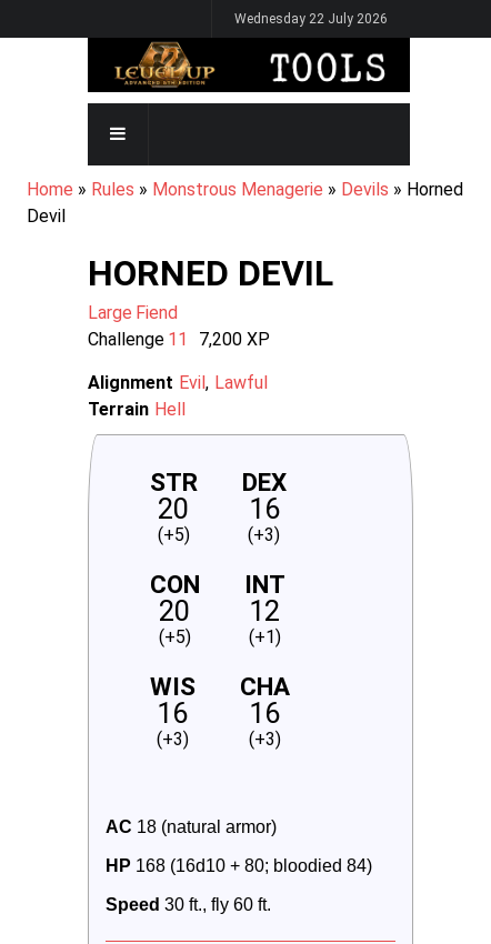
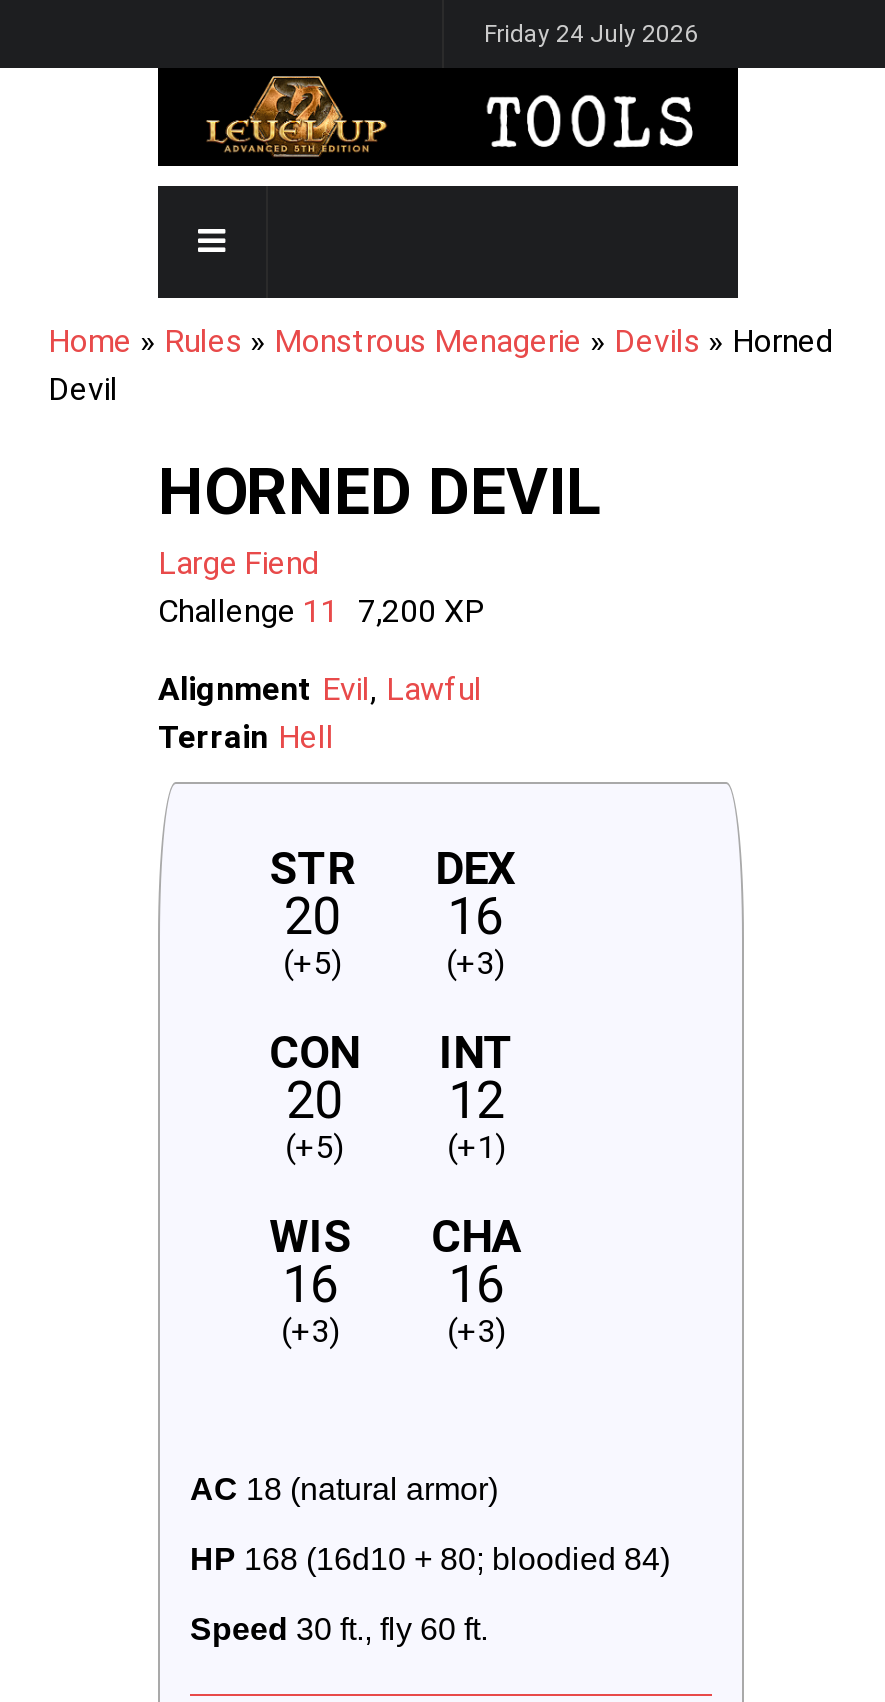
[234,11,388,27] Wednesday 22 July 2026 -> [484,20,698,48] Friday 24 July 2026

